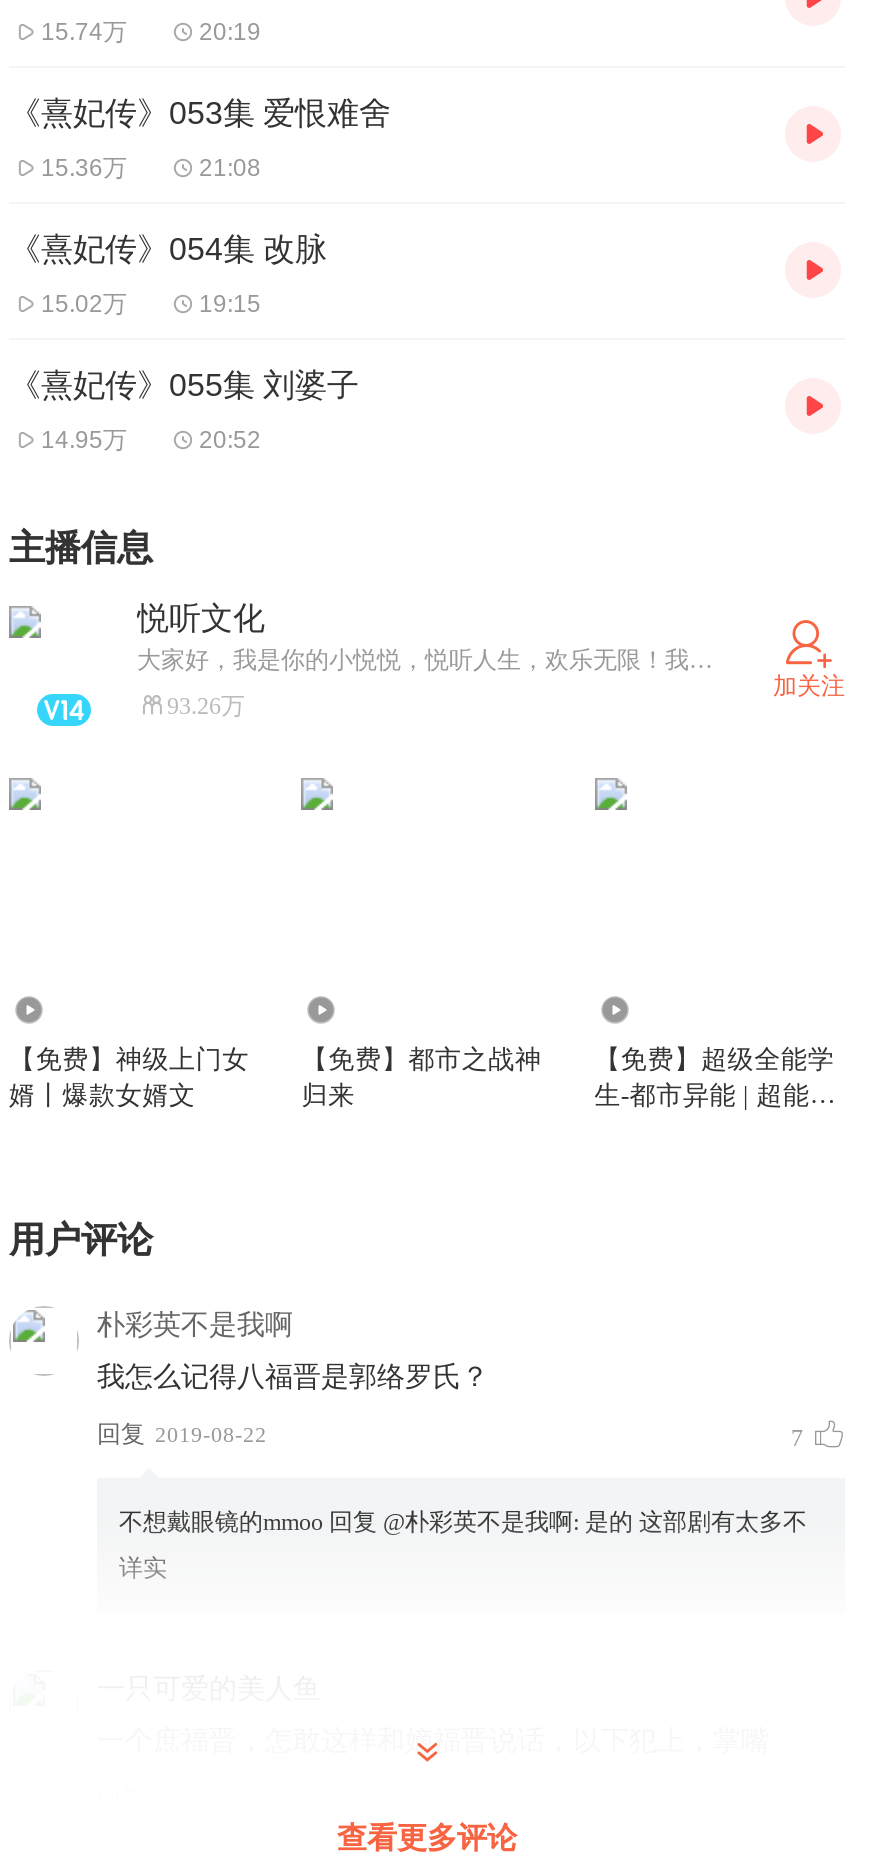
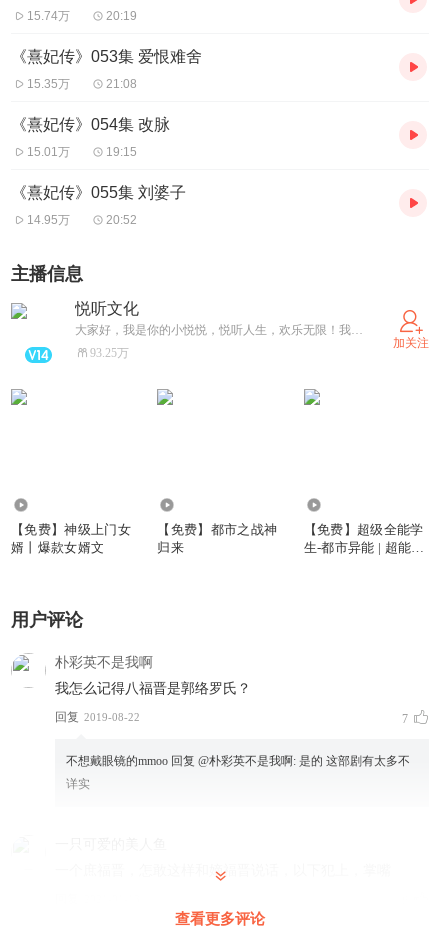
[41,154,127,182] 15.36万 -> [27,77,70,91] 15.35万
[41,290,127,318] 15.02万 -> [27,145,70,159] 15.01万
[167,693,245,721] 93.26万 -> [90,346,129,360] 93.25万

